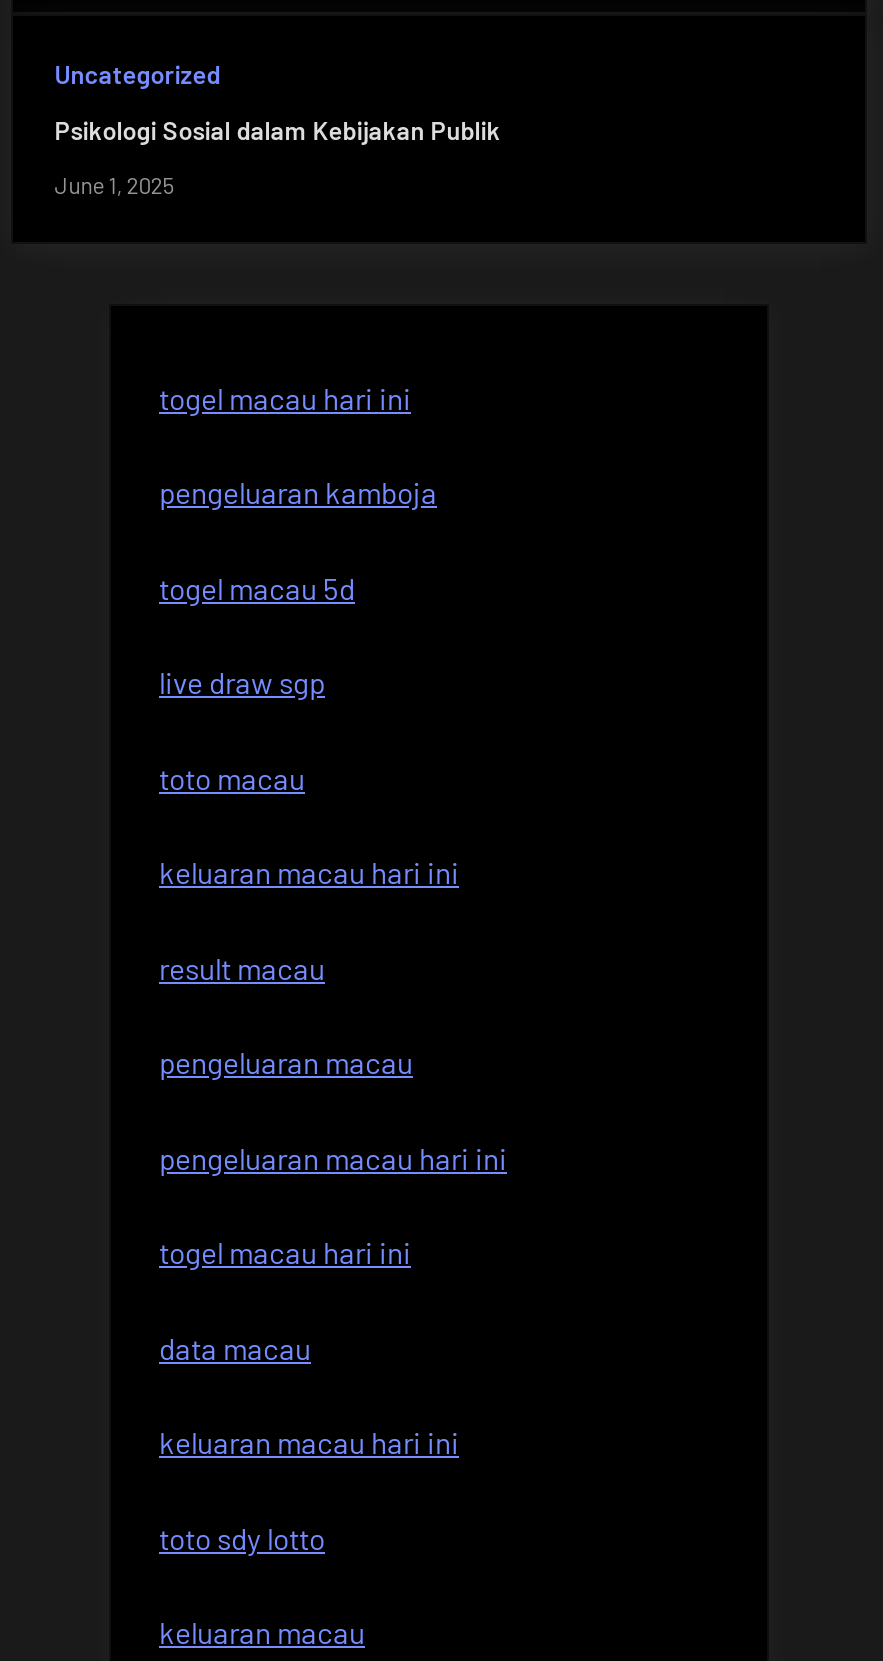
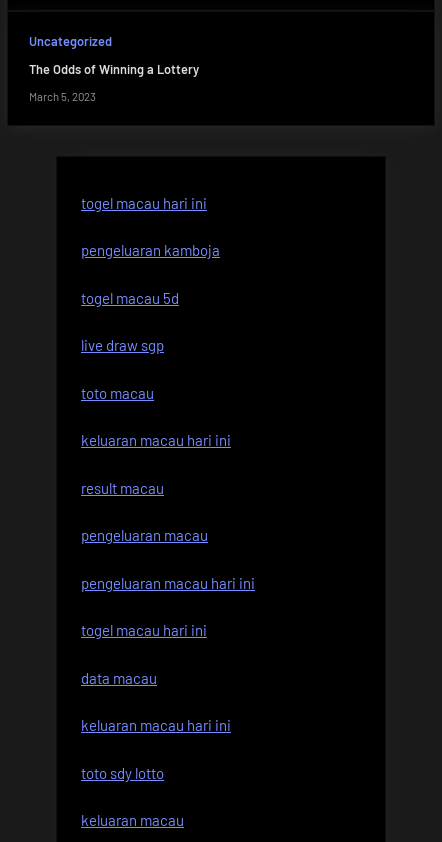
[55,115,501,147] Psikologi Sosial dalam Kebijakan Publik -> [29,61,199,77] The Odds of Winning a Lottery
[55,172,175,198] June 1, 2025 -> [29,90,96,103] March 5, 2023

